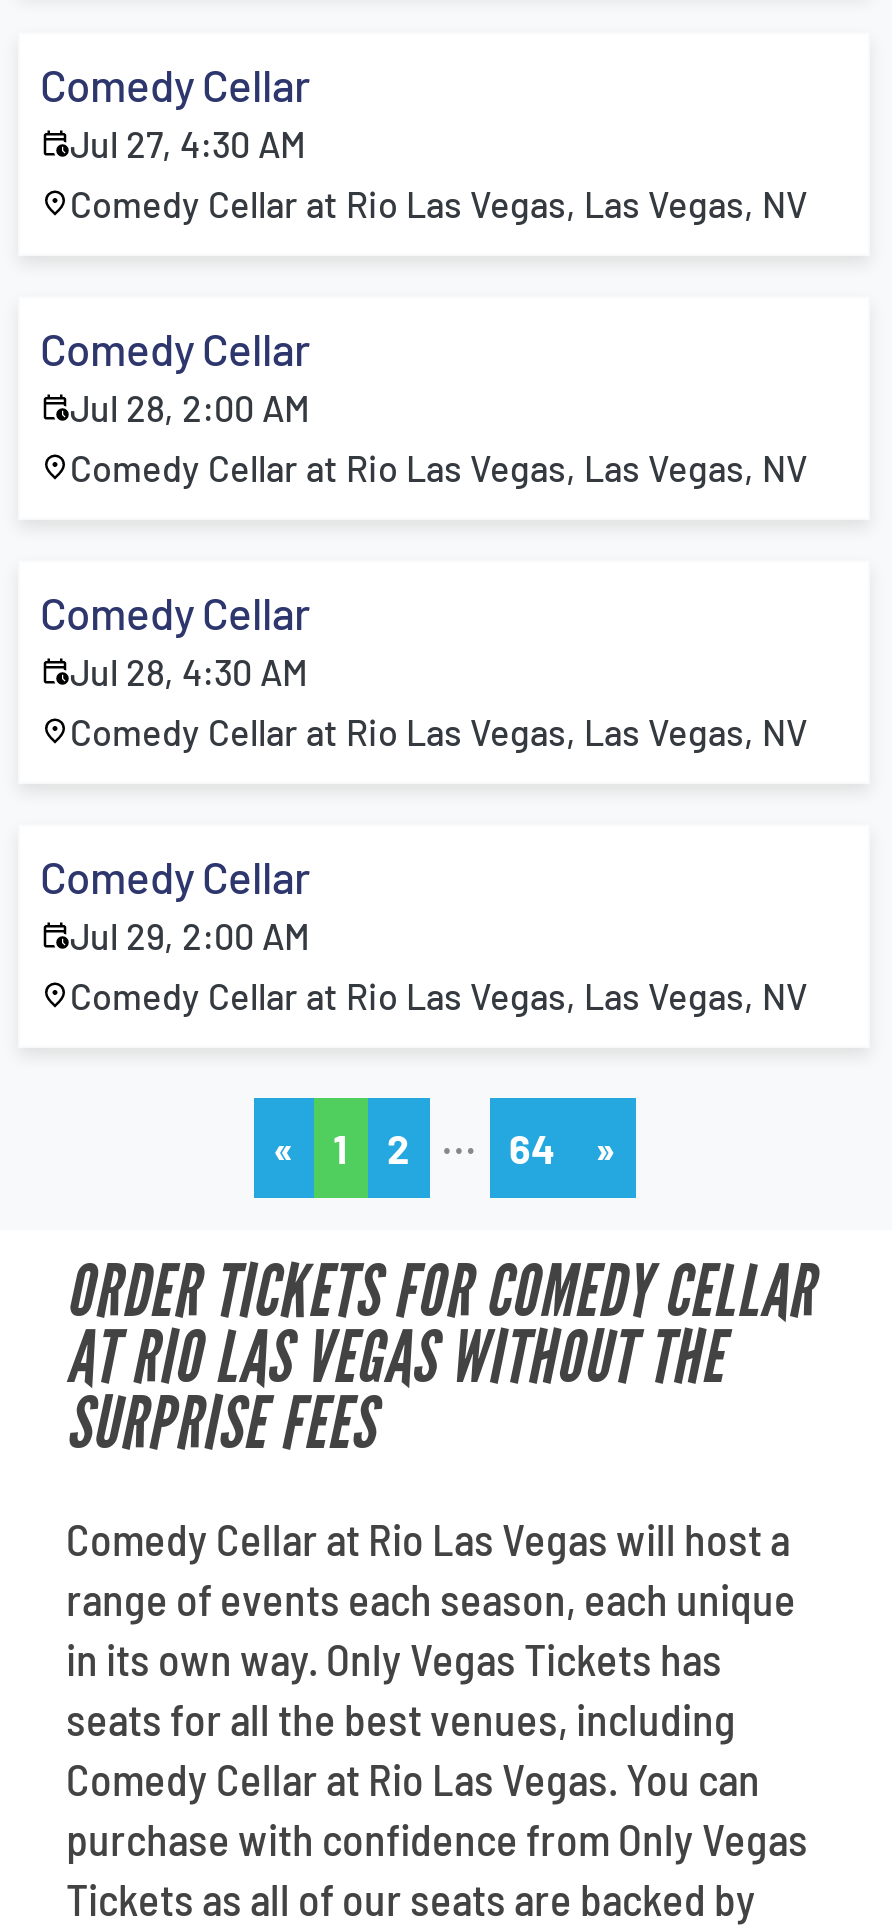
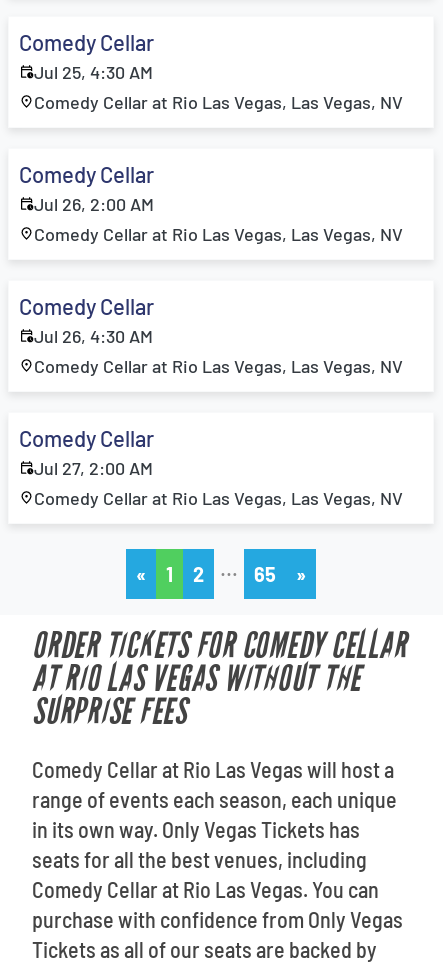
[70,122,306,166] Jul 27, 4:30 AM -> [34,61,153,83] Jul 25, 4:30 AM
[70,386,310,430] Jul 28, 2:00 AM -> [34,193,154,215] Jul 26, 2:00 AM
[70,650,308,694] Jul 28, 4:30 AM -> [34,325,153,347] Jul 26, 4:30 AM
[70,914,310,958] Jul 29, 2:00 AM -> [34,457,153,479] Jul 27, 2:00 AM
[509,1124,555,1172] 64 -> [254,562,276,586] 65

